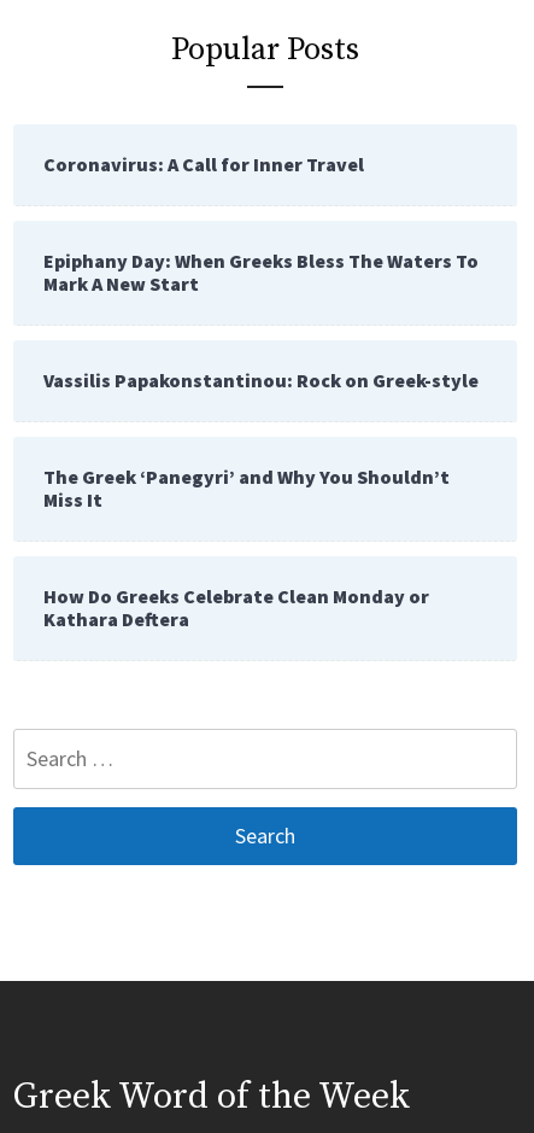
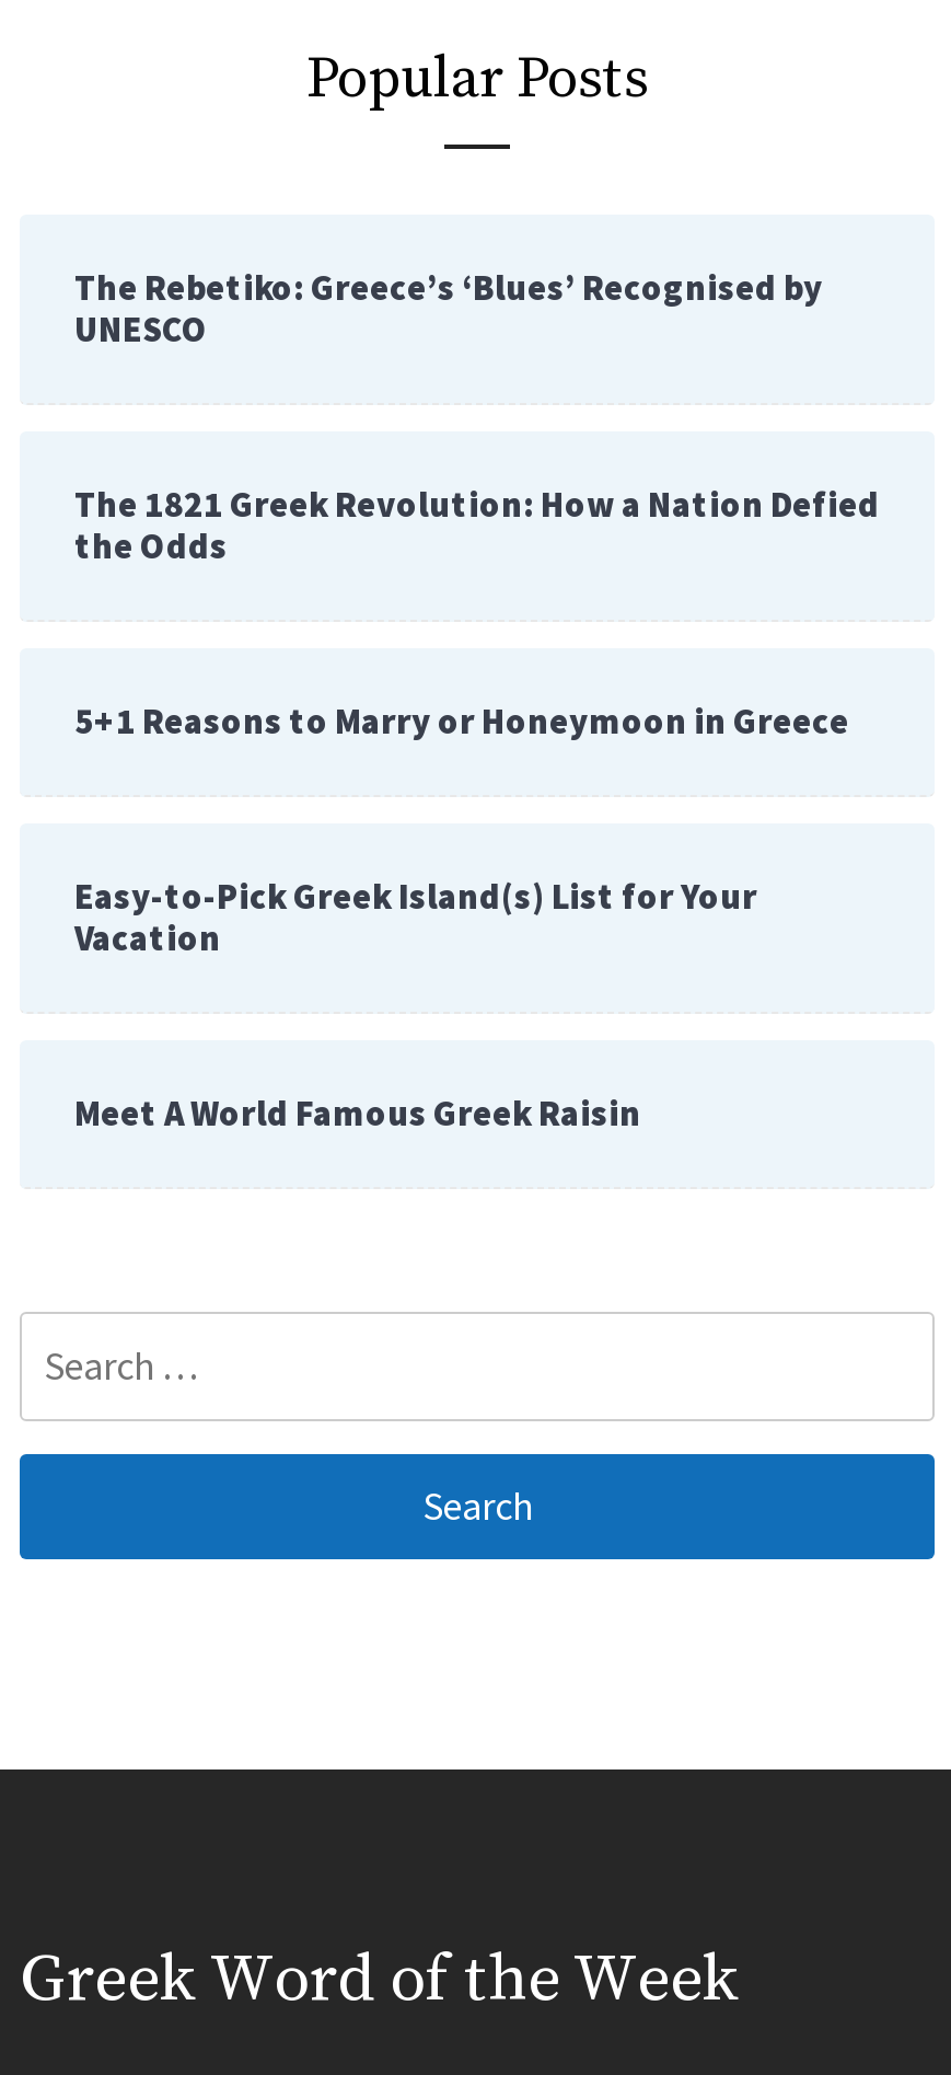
[43,152,364,176] Coronavirus: A Call for Inner Travel -> [74,265,823,351] The Rebetiko: Greece’s ‘Blues’ Recognised by | UNESCO
[43,249,479,296] Epiphany Day: When Greeks Bless The Waters To | Mark A New Start -> [74,482,880,568] The 1821 Greek Revolution: How a Nation Defied | the Odds
[43,368,479,392] Vassilis Papakonstantinou: Rock on Greek-style -> [74,699,849,743] 5+1 Reasons to Marry or Honeymoon in Greece
[43,465,450,512] The Greek ‘Panegyri’ and Why You Shouldn’t | Miss It -> [74,874,757,960] Easy-to-Pick Greek Island(s) List for Your | Vacation
[43,584,429,631] How Do Greeks Celebrate Clean Monday or | Kathara Deftera -> [74,1091,641,1135] Meet A World Famous Greek Raisin

